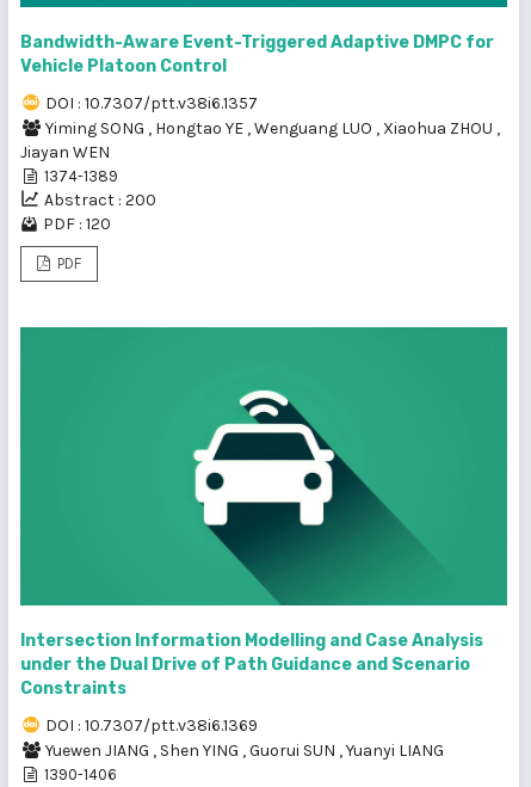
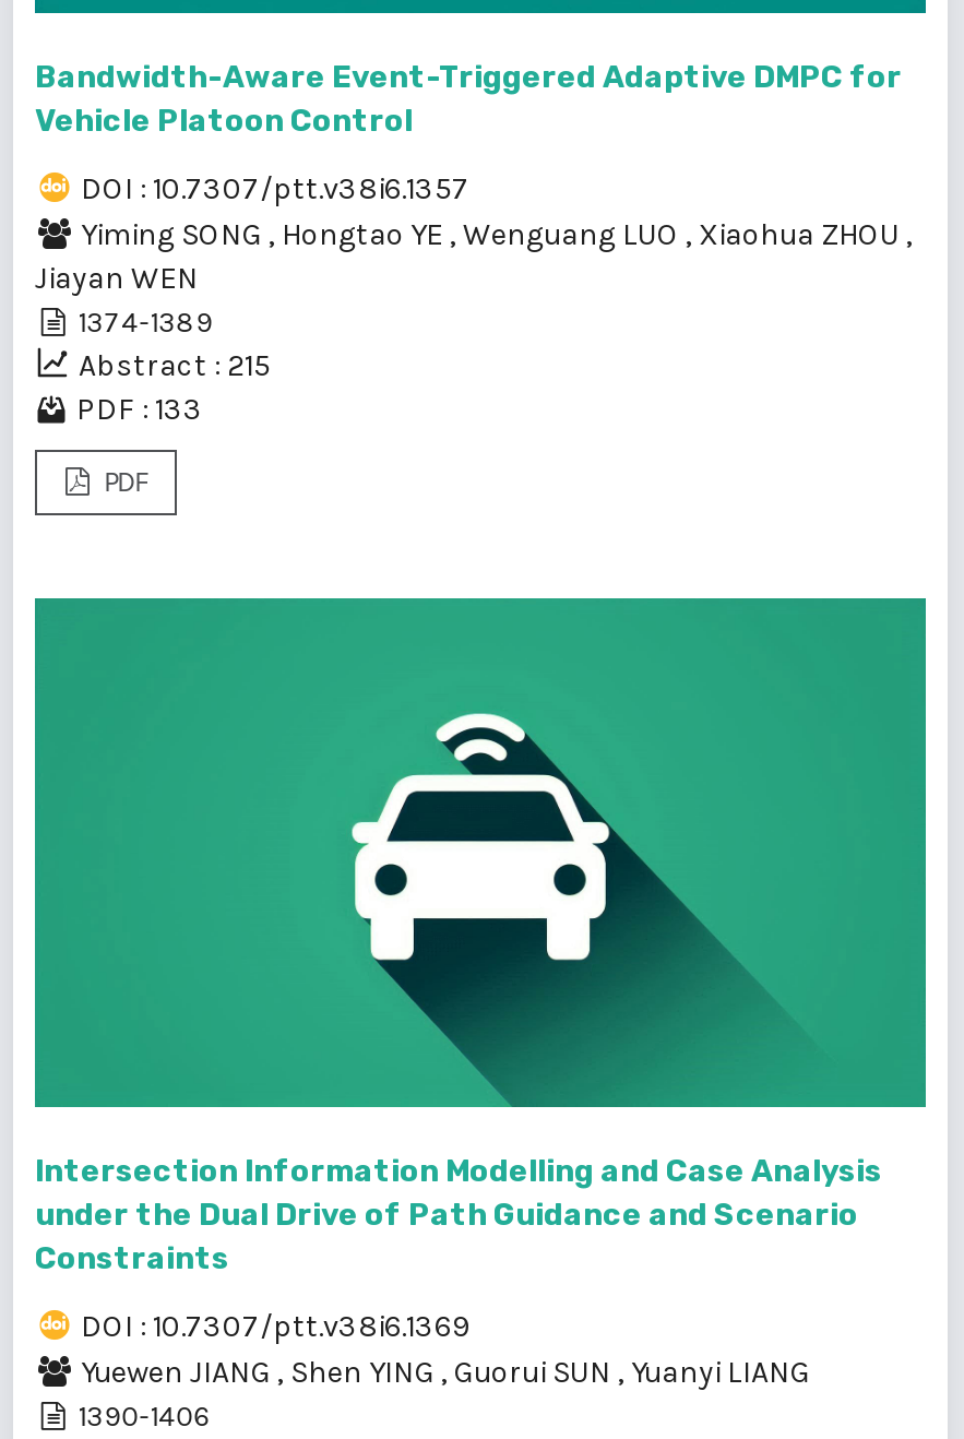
[44,190,156,210] Abstract : 200 -> [79,347,271,384] Abstract : 215
[43,214,111,234] PDF : 120 -> [76,390,203,428] PDF : 133

